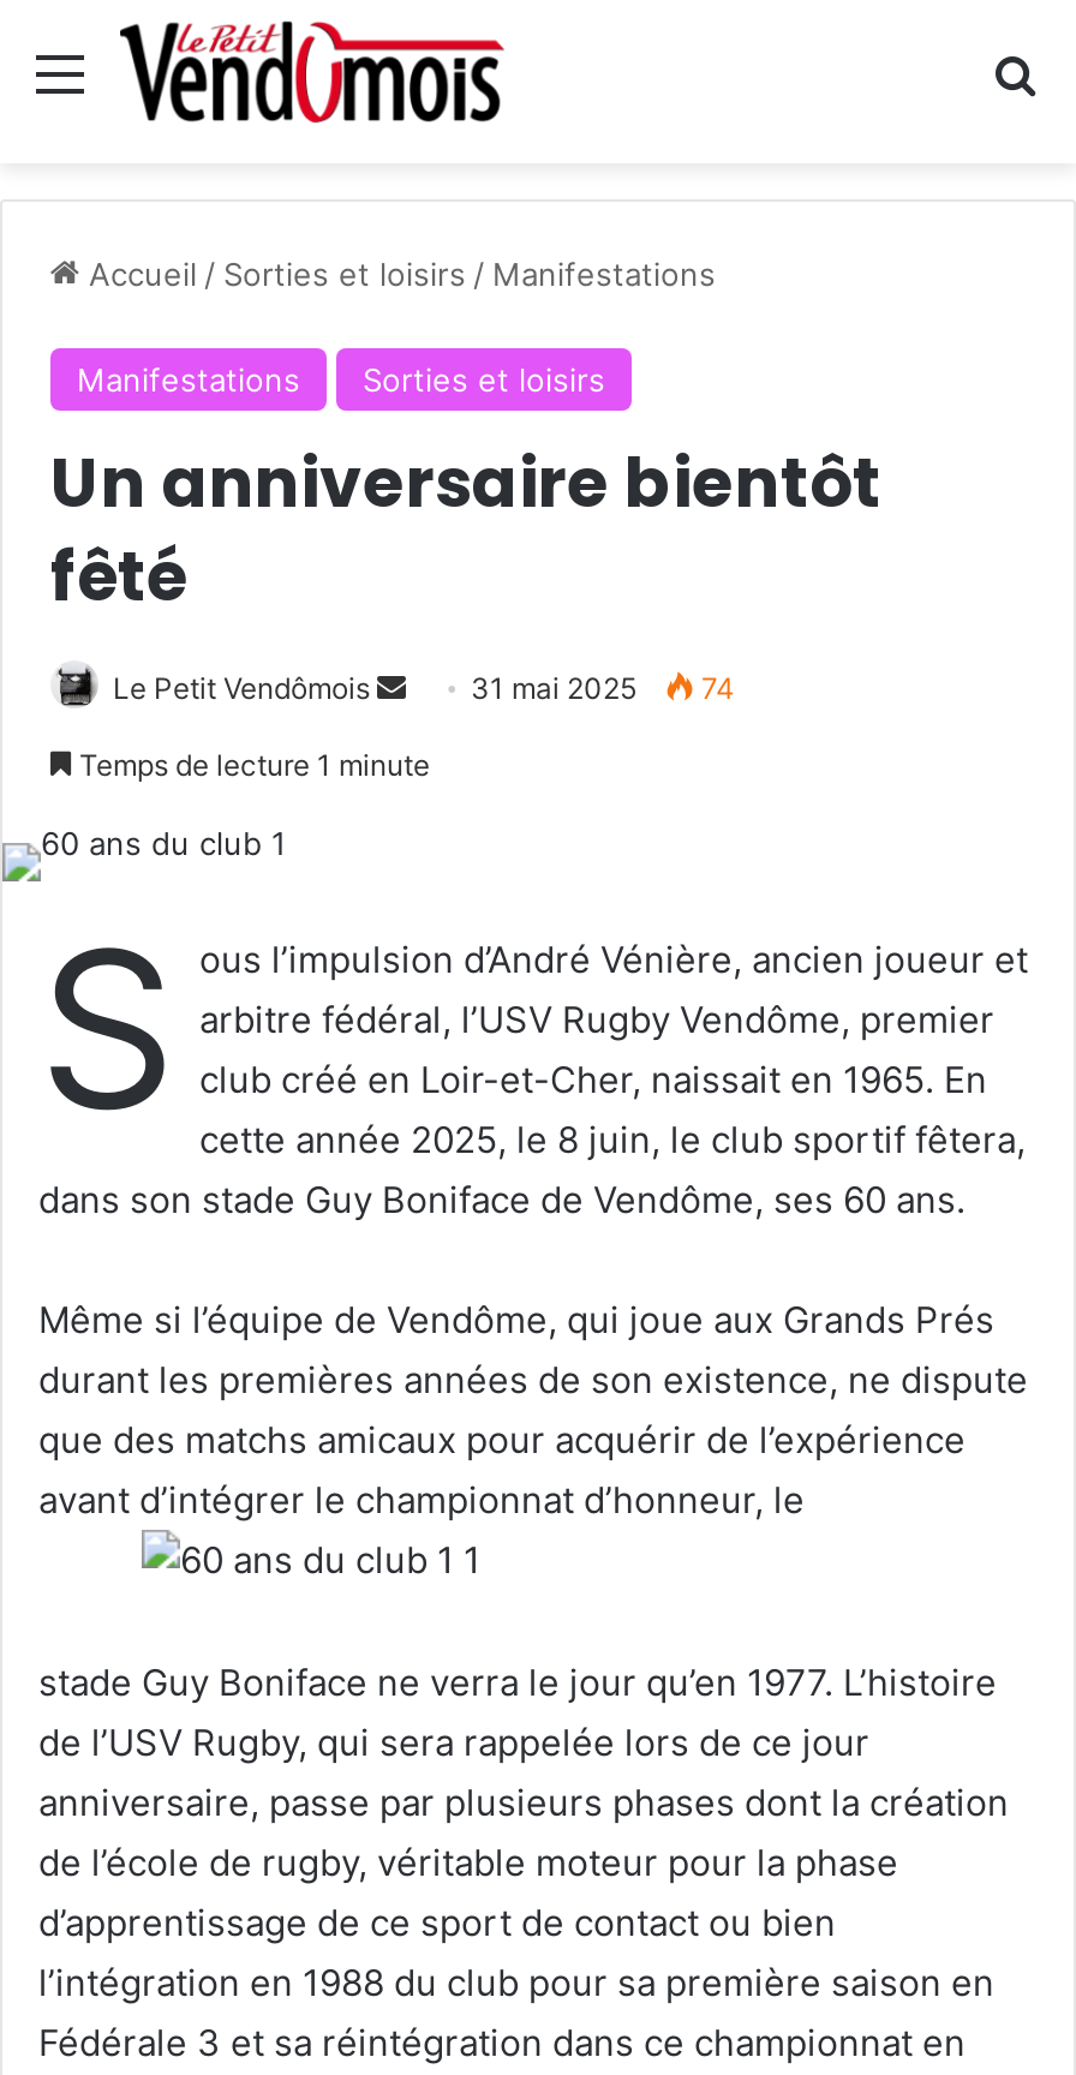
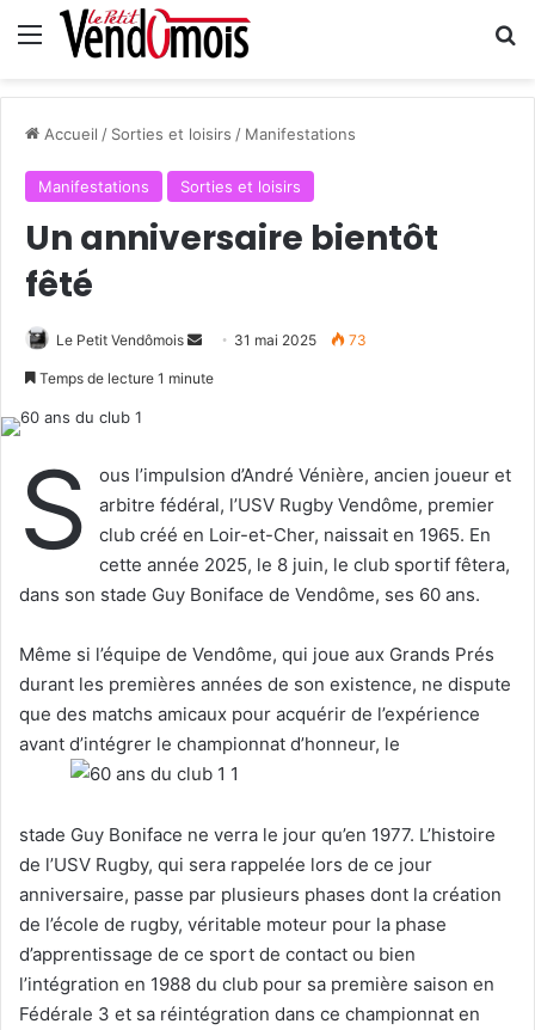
[694,670,735,706] 74 -> [345,331,367,349] 73

